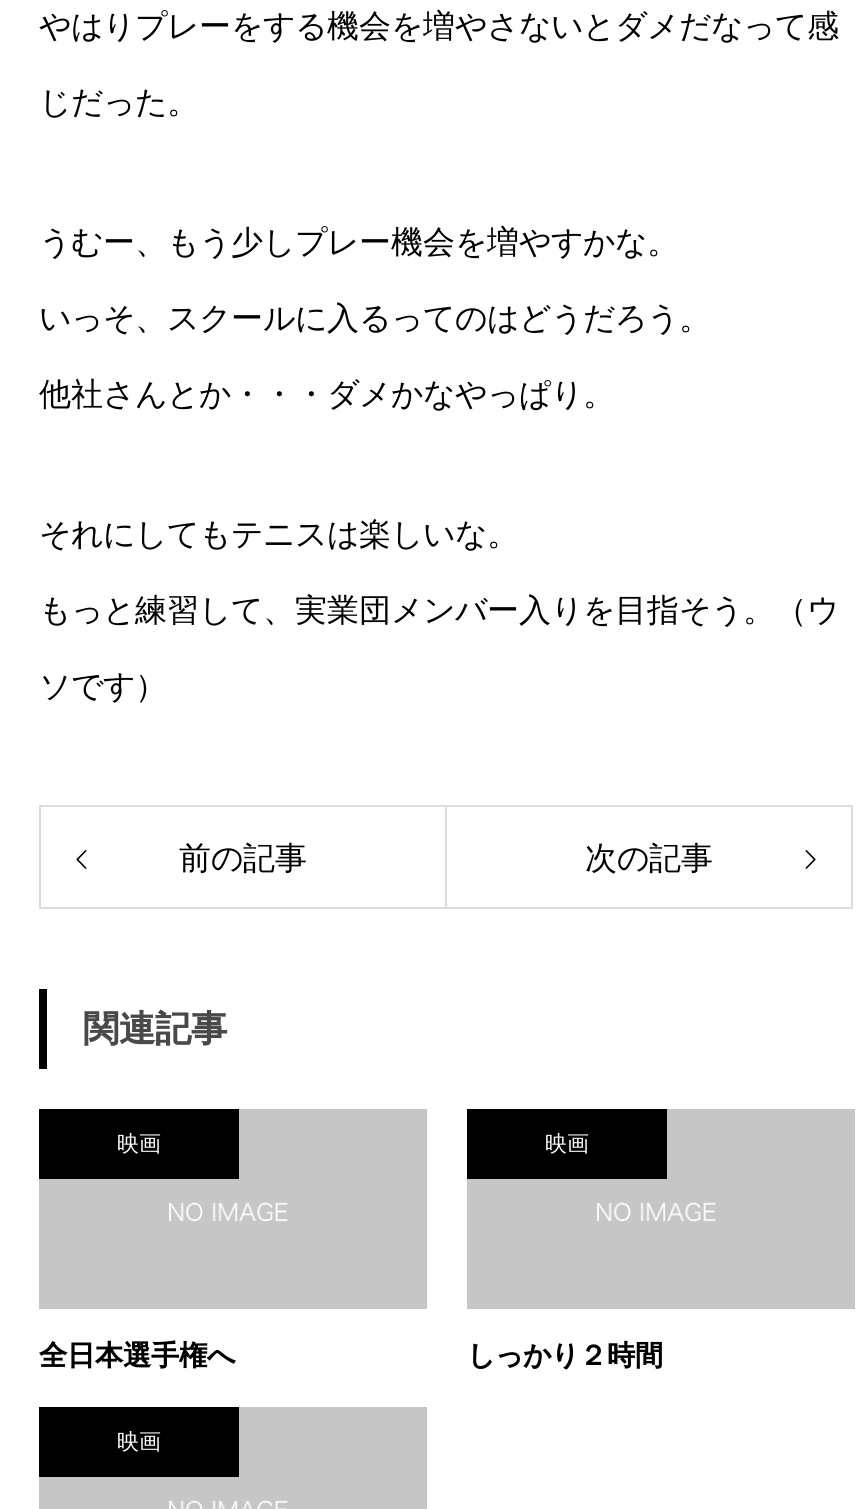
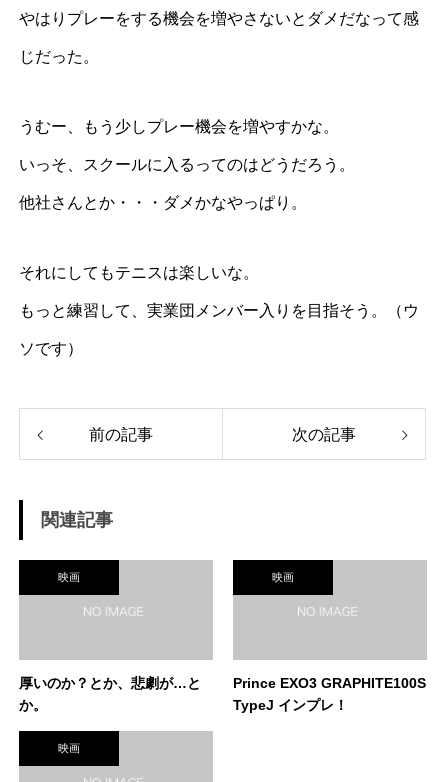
[39,1339,235,1371] 全日本選手権へ -> [19,675,201,713] 厚いのか？とか、悲劇が…と | か。
[467,1339,663,1371] しっかり２時間 -> [233,675,426,713] Prince EXO3 GRAPHITE100S | TypeJ インプレ！

